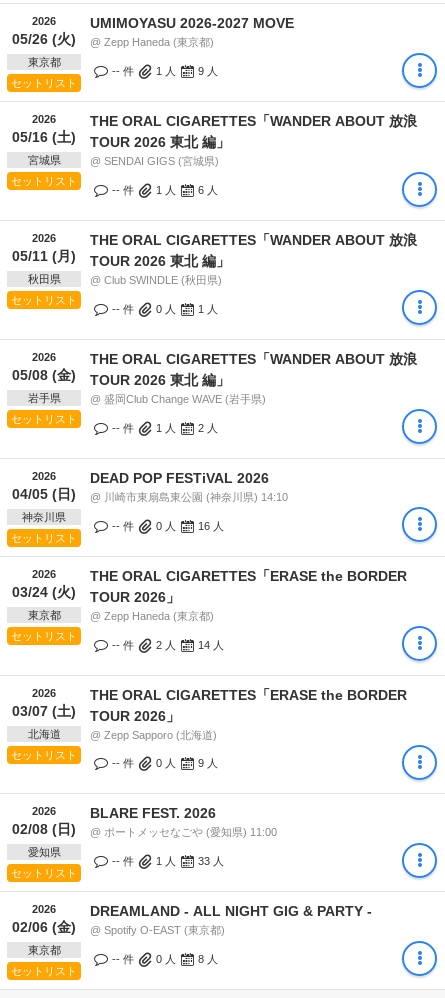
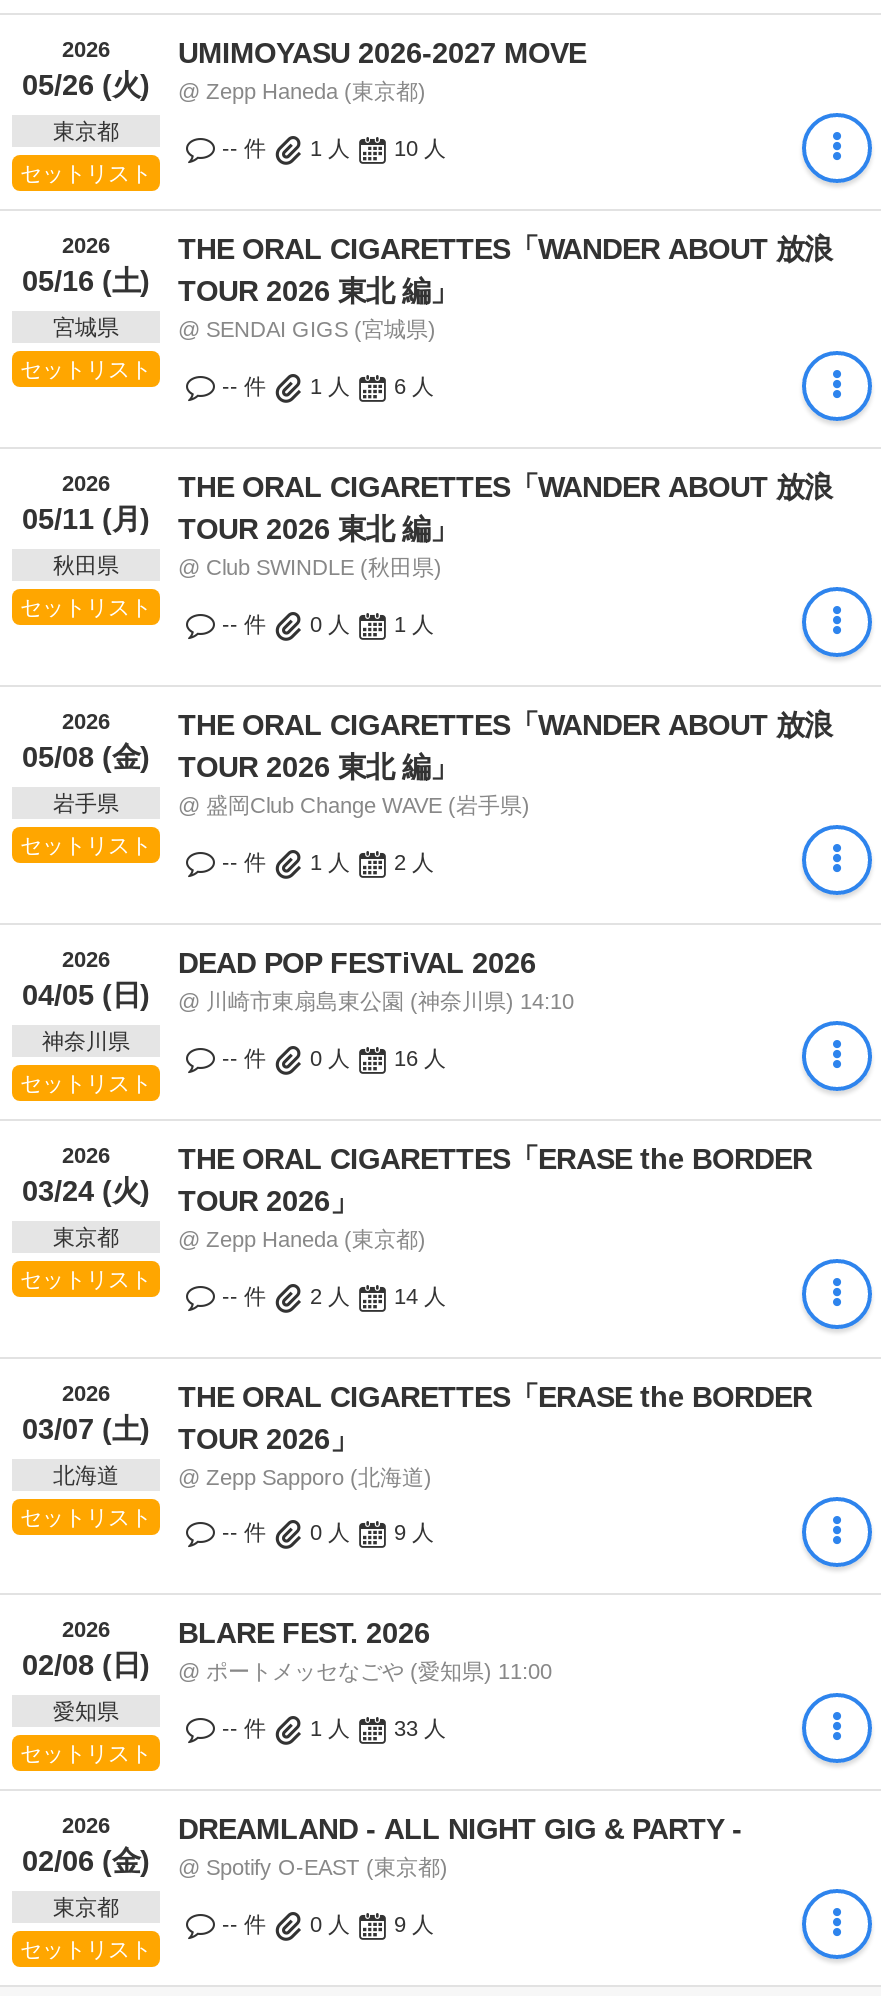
[112,65,218,77] -- 件 1人 9人 -> [222,137,446,161] -- 件 1人 10人
[112,953,218,965] -- 件 0人 8人 -> [222,1913,434,1937] -- 件 0人 9人

